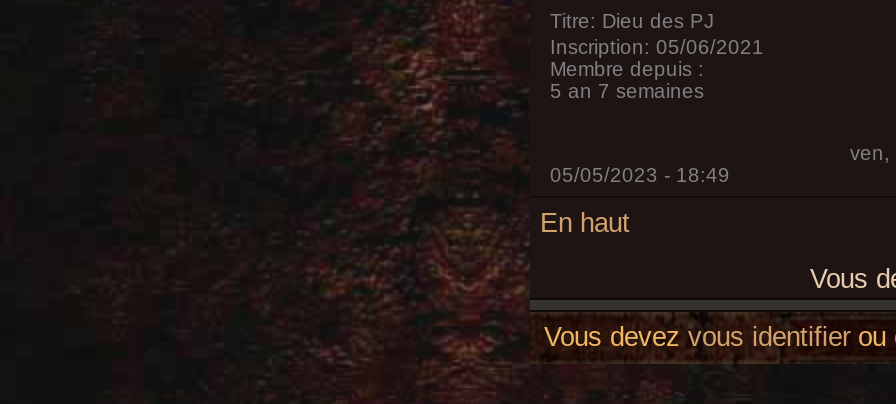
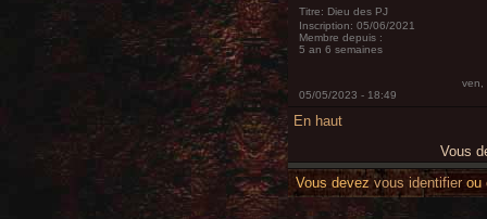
[550,81,704,103] 5 an 7 semaines -> [299,44,383,56] 5 an 6 semaines

